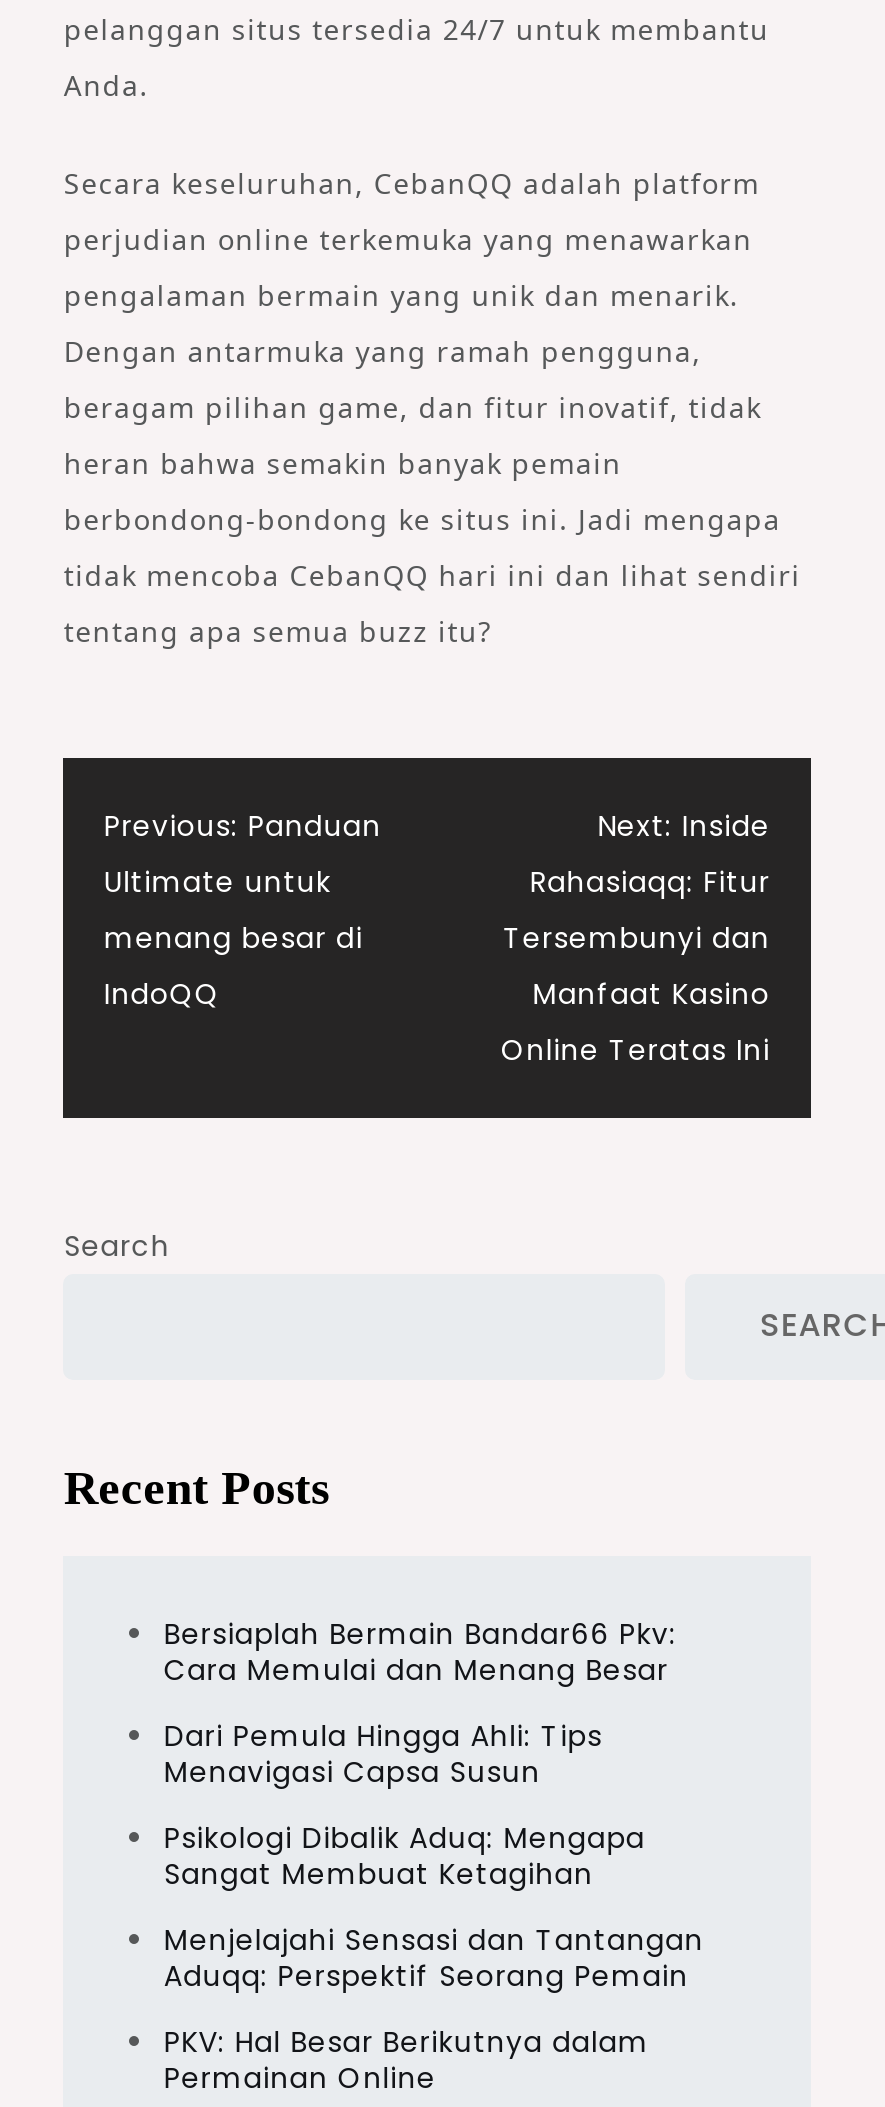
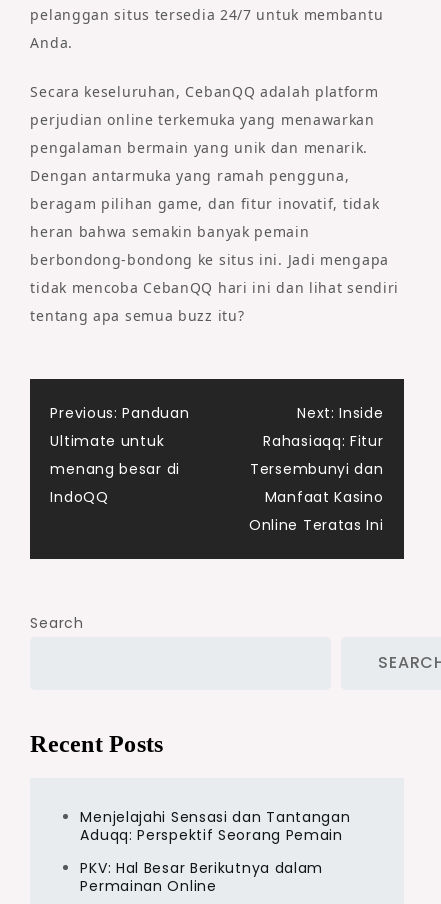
[164,1614,677,1894] Bersiaplah Bermain Bandar66 Pkv: | Cara Memulai dan Menang Besar | Dari Pemula Hingga Ahli: Tips | Menavigasi Capsa Susun | Psikologi Dibalik Aduq: Mengapa | Sangat Membuat Ketagihan -> none

